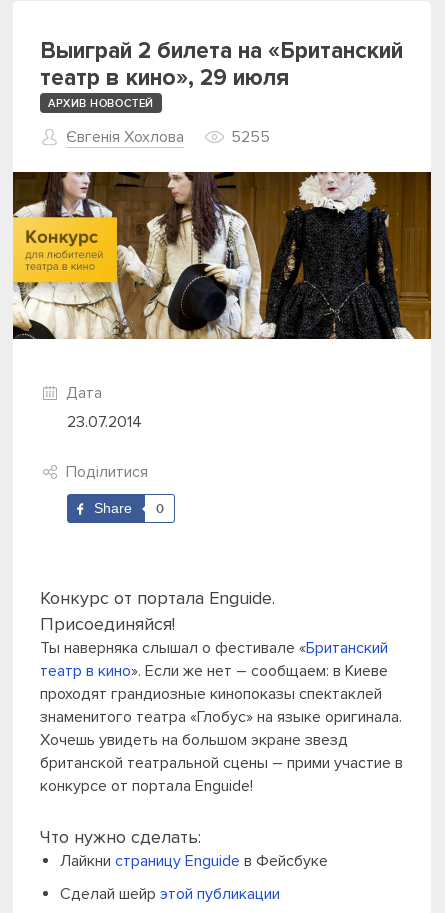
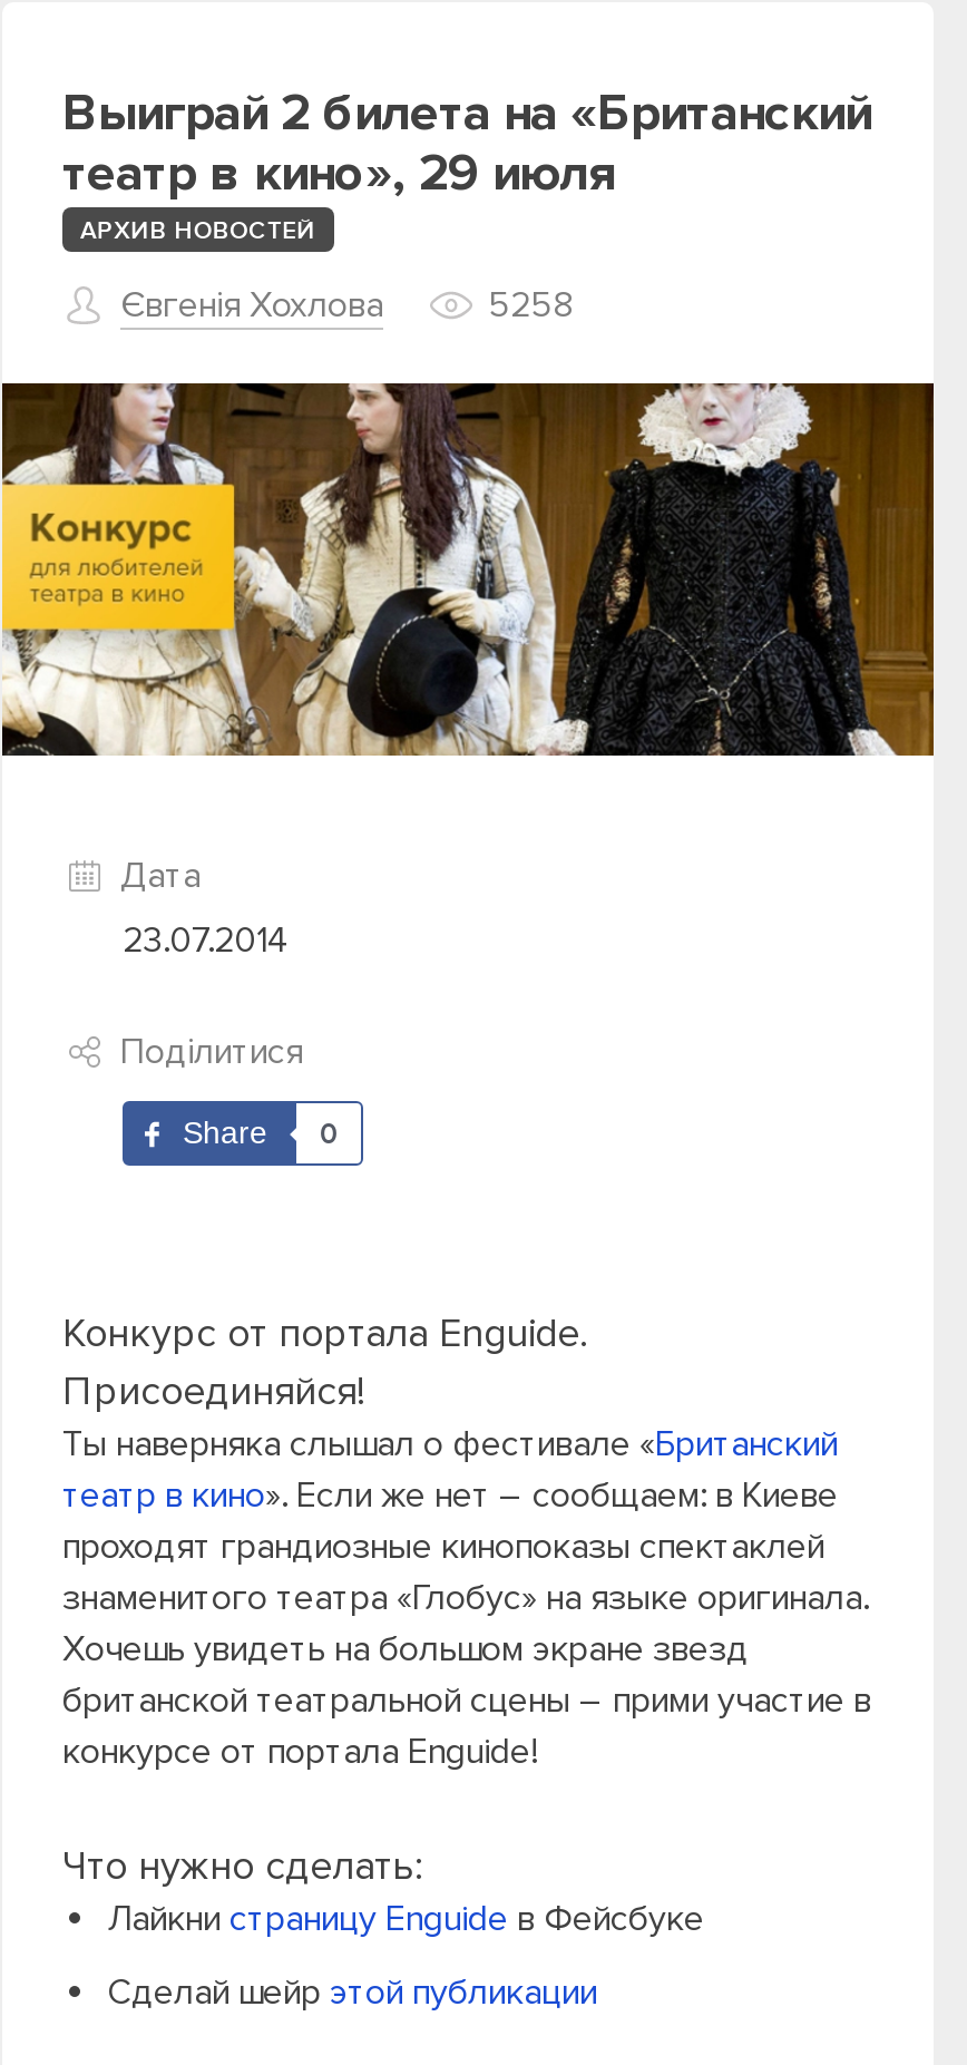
[231,127,270,147] 5255 -> [488,283,573,328] 5258

